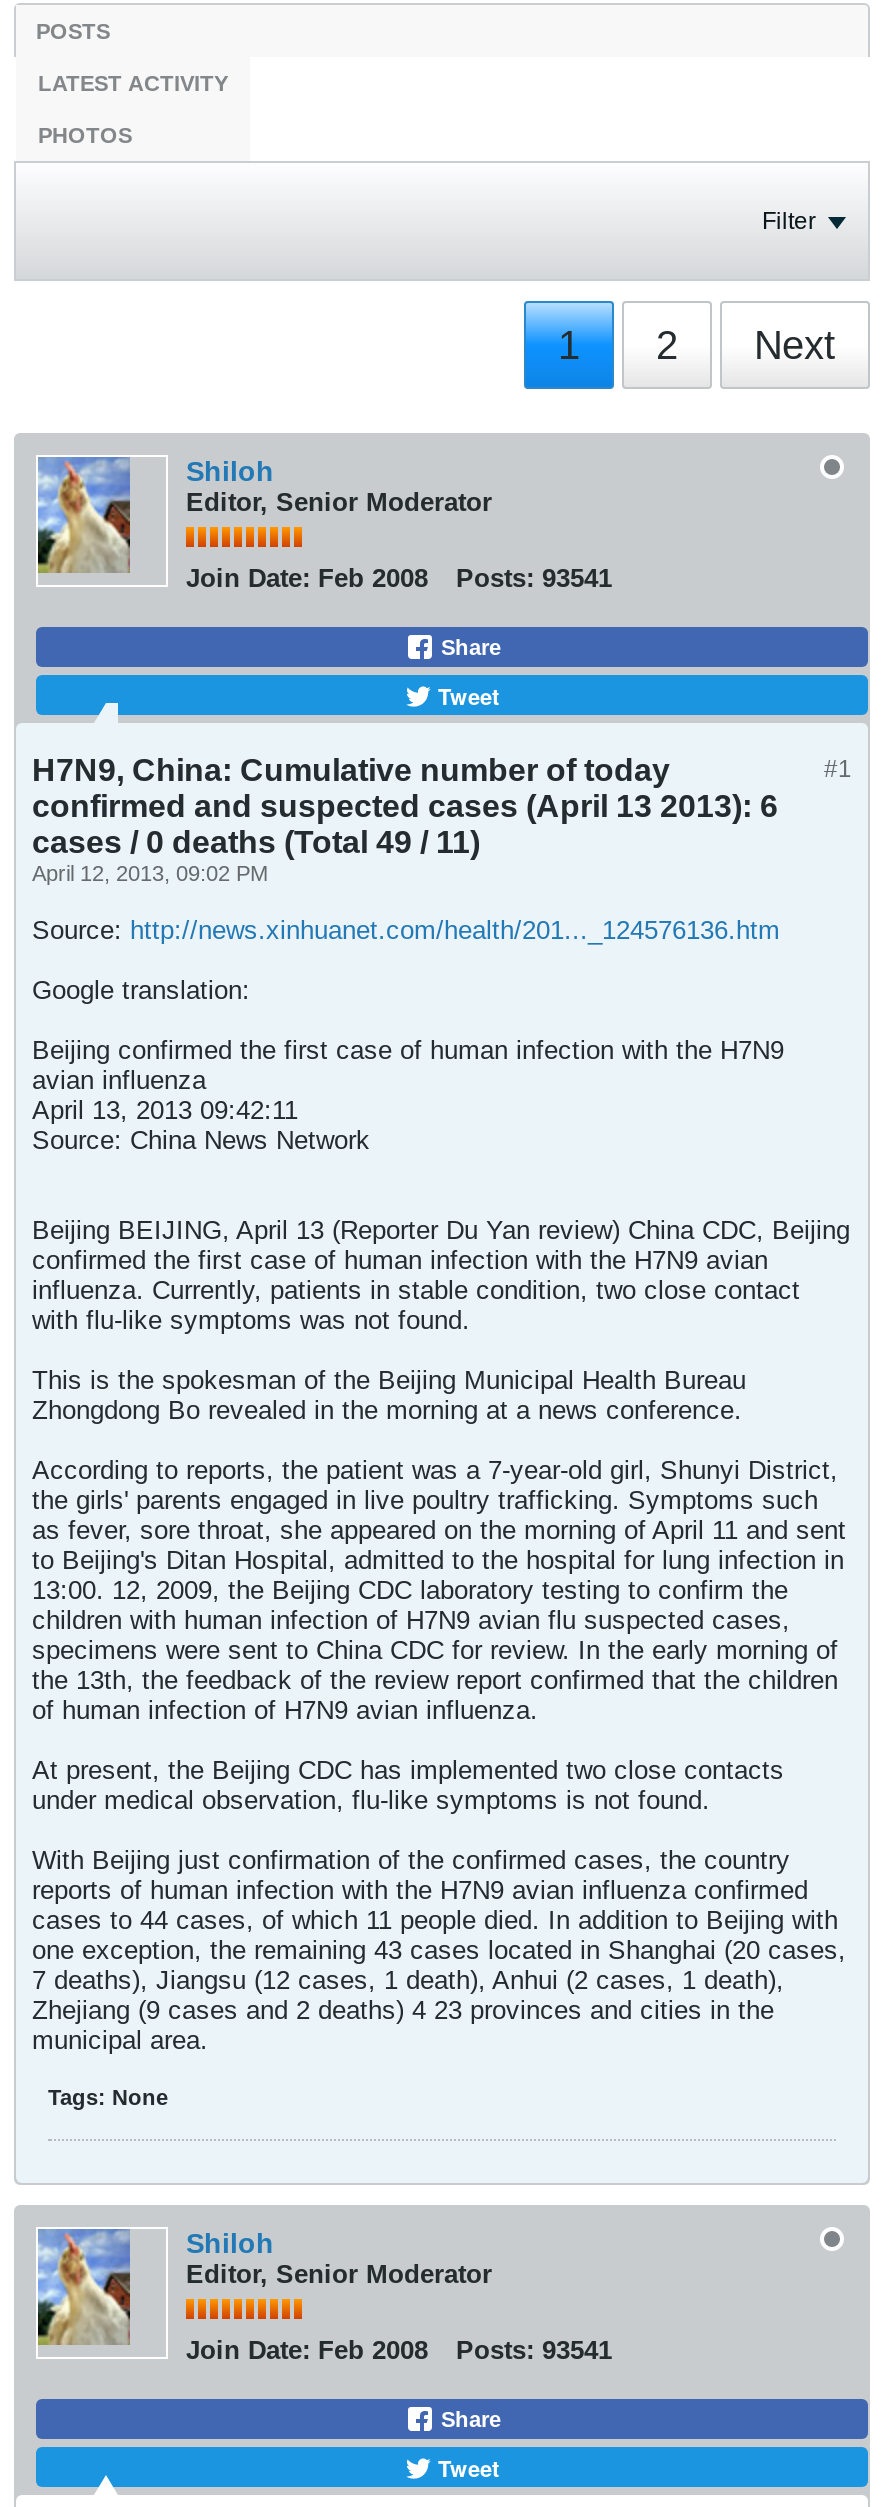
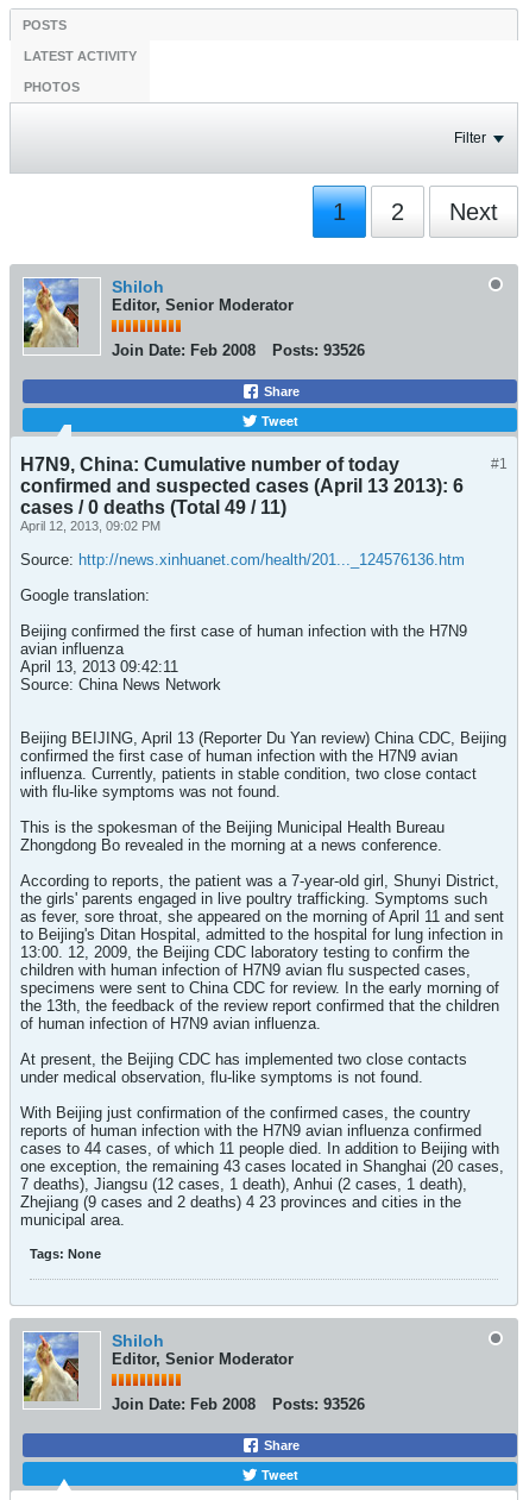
[186,563,612,593] Join Date: Feb 2008 Posts: 93541 -> [112,341,365,359] Join Date: Feb 2008 Posts: 93526
[186,2335,612,2365] Join Date: Feb 2008 Posts: 93541 -> [112,1395,365,1413] Join Date: Feb 2008 Posts: 93526

